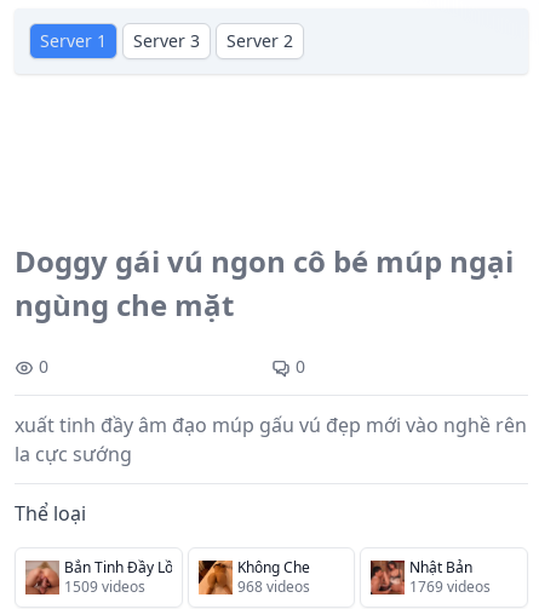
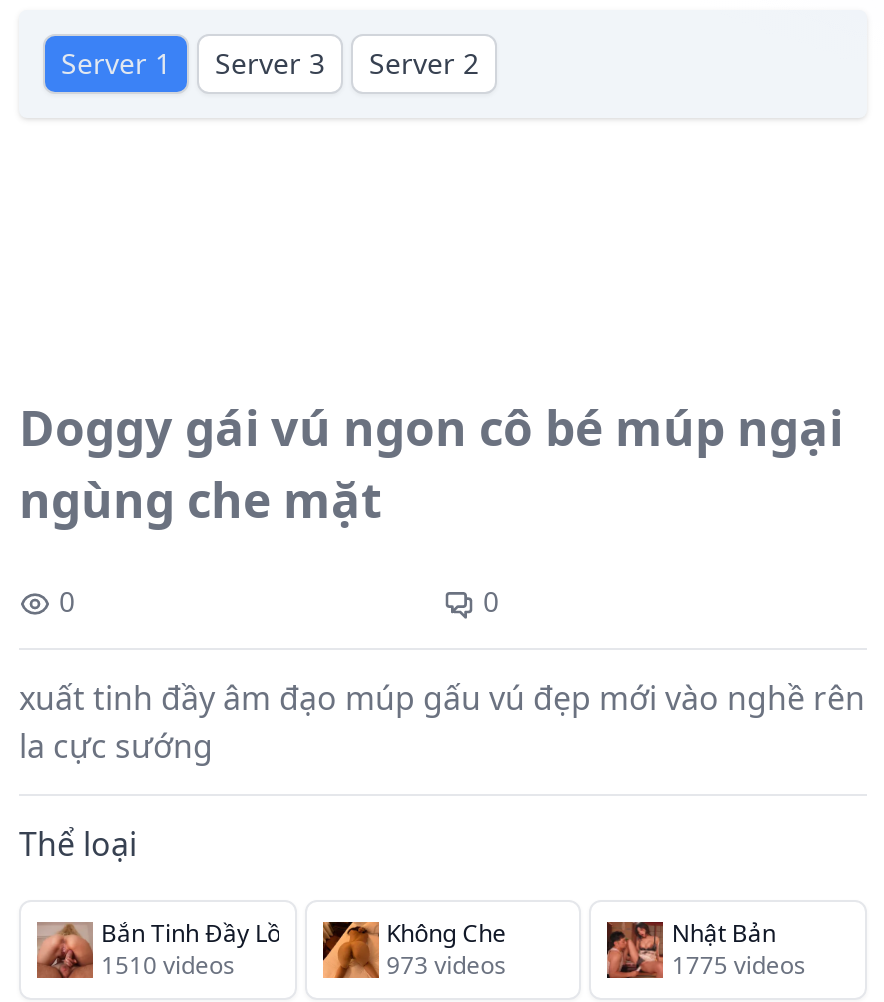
[64,576,145,597] 1509 videos -> [101,948,235,982] 1510 videos
[237,576,310,597] 968 videos -> [386,948,506,982] 973 videos
[410,576,491,597] 1769 videos -> [672,948,806,982] 1775 videos

